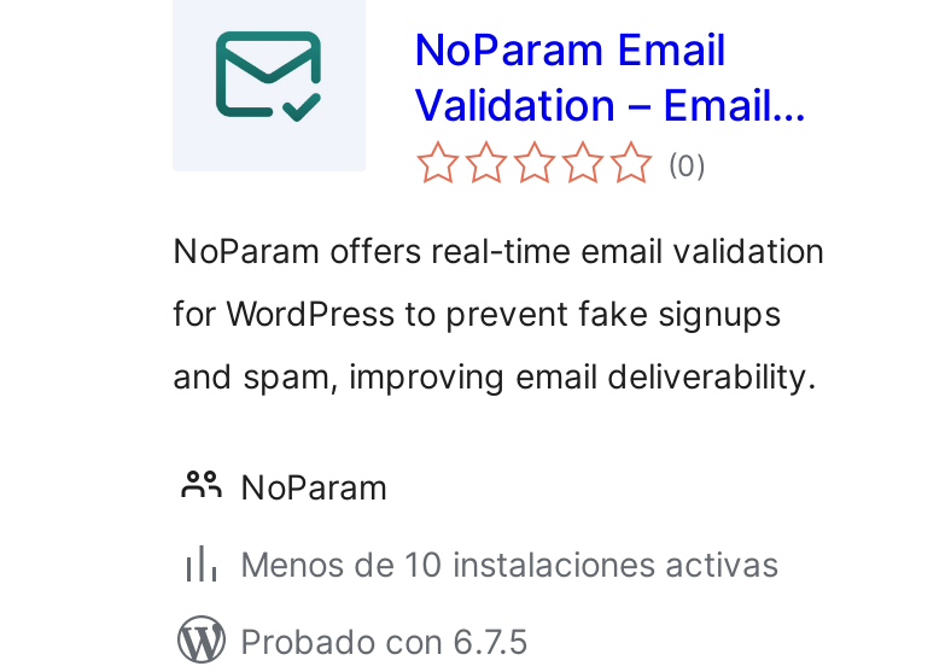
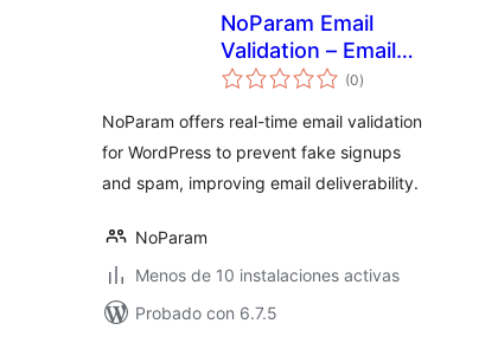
[211,27,327,128] [image] -> none

